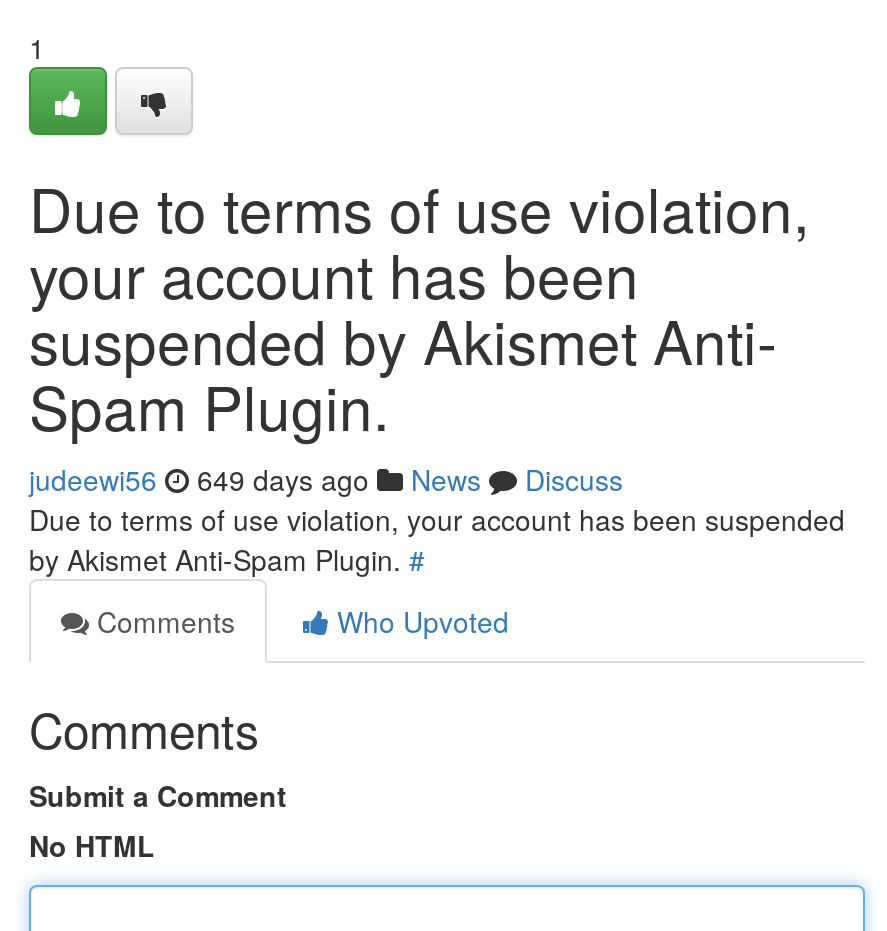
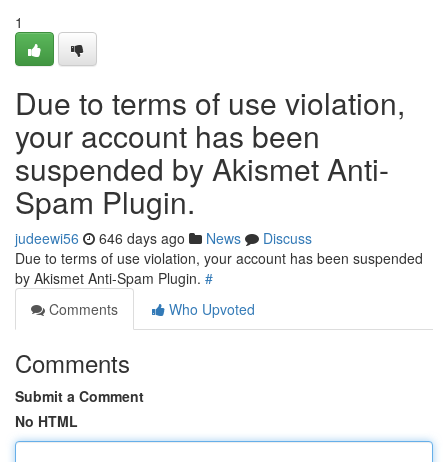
[29,459,623,499] judeewi56 649 days ago News Discuss -> [15,228,312,248] judeewi56 646 days ago News Discuss

